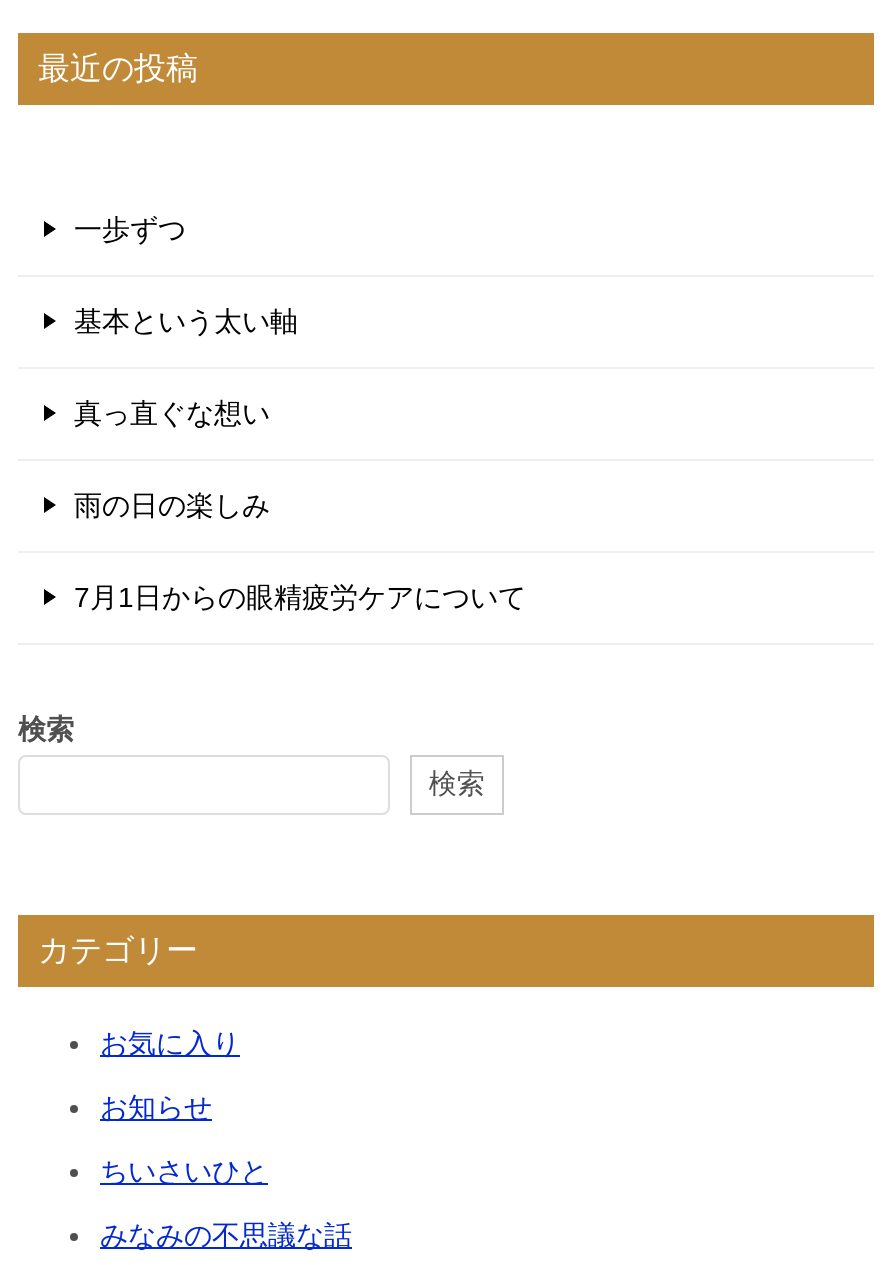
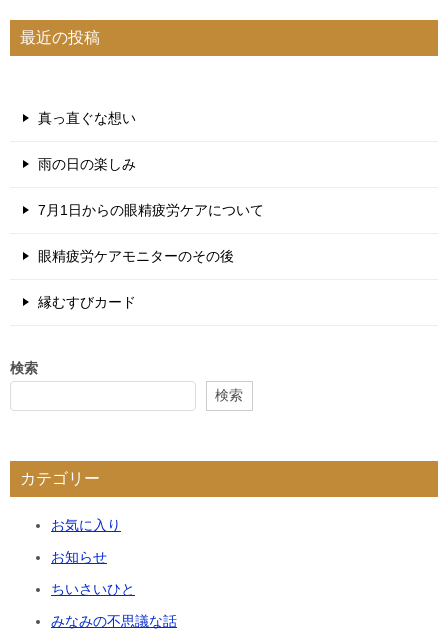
[74,212,298,336] 一歩ずつ | 基本という太い軸 -> none
moved [74,396,526,612] -> [38,110,264,218]: 真っ直ぐな想い | 雨の日の楽しみ | 7月1日からの眼精疲労ケアについて
none -> [38,248,234,310] 眼精疲労ケアモニターのその後 | 縁むすびカード

